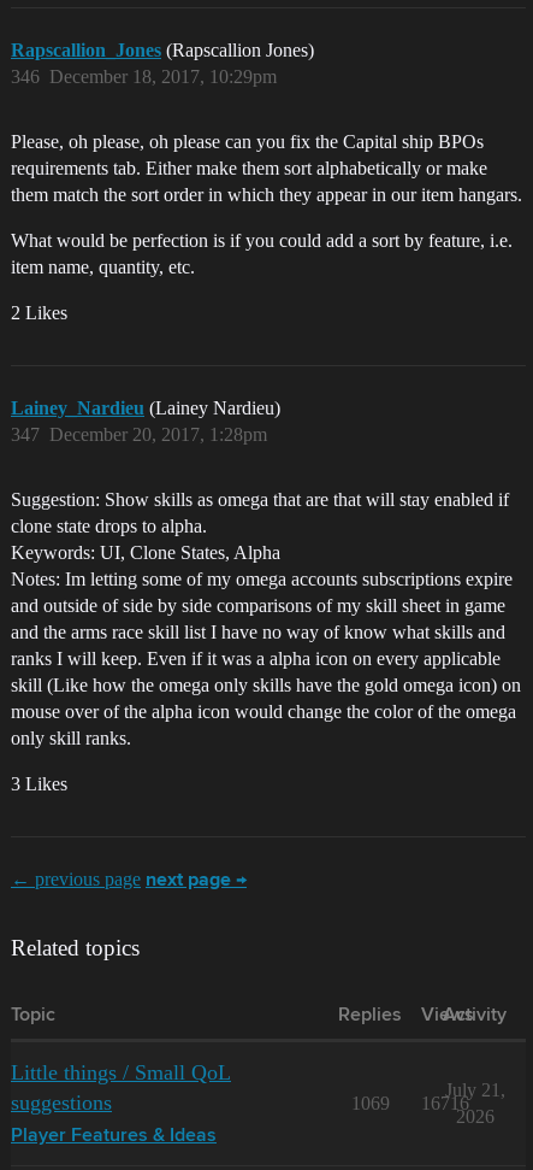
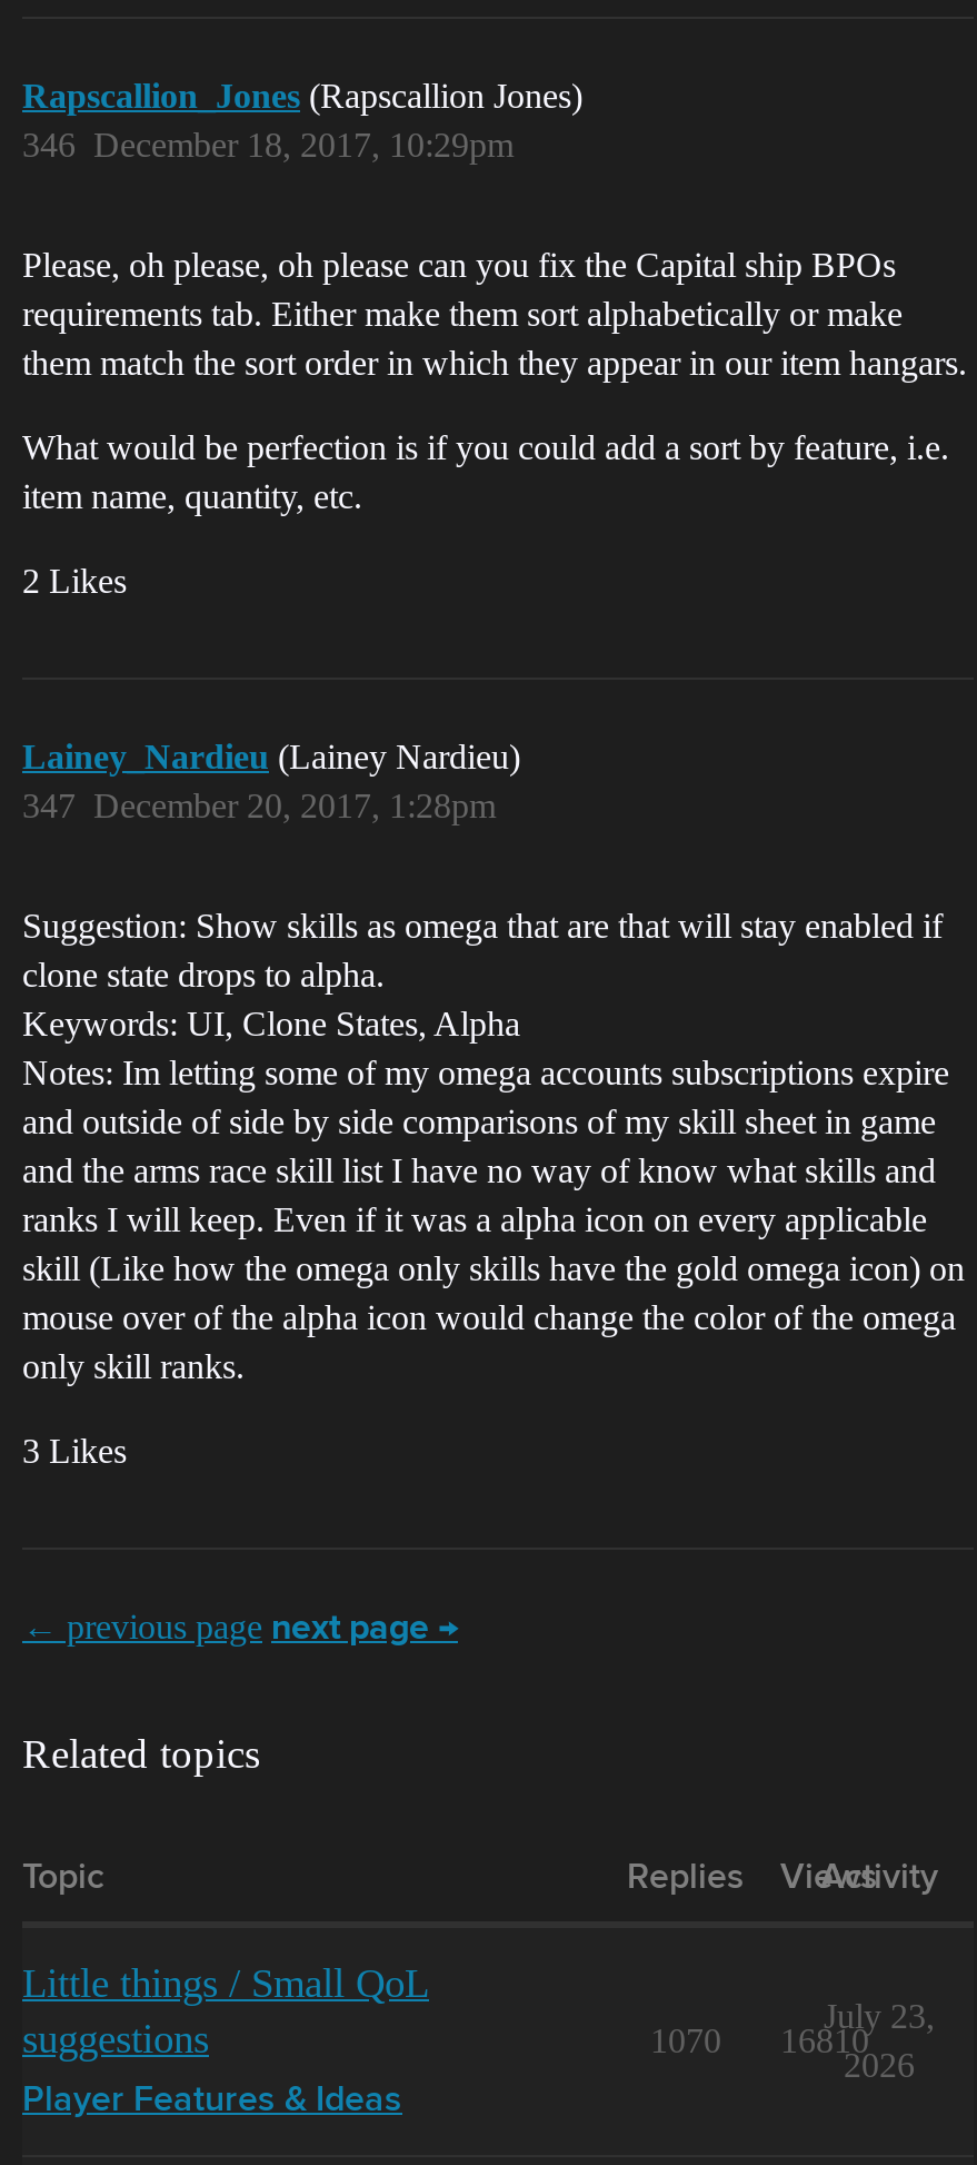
[445,1079,505,1100] July 21, -> [824,1996,935,2034] July 23,
[351,1093,389,1113] 1069 -> [650,2021,721,2059] 1070
[421,1093,469,1113] 16716 -> [780,2021,869,2059] 16810

